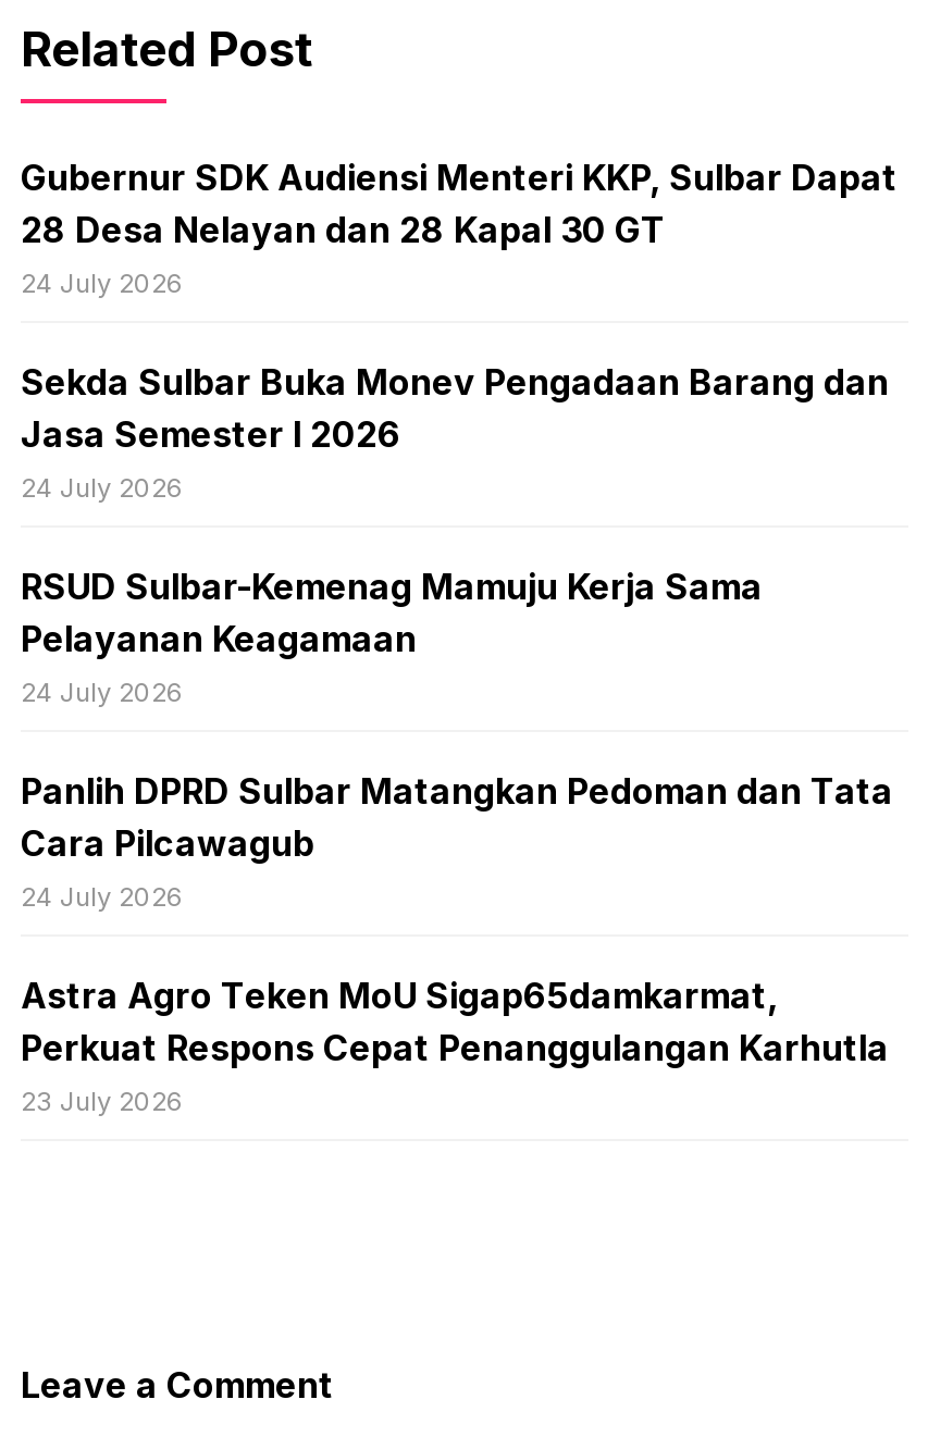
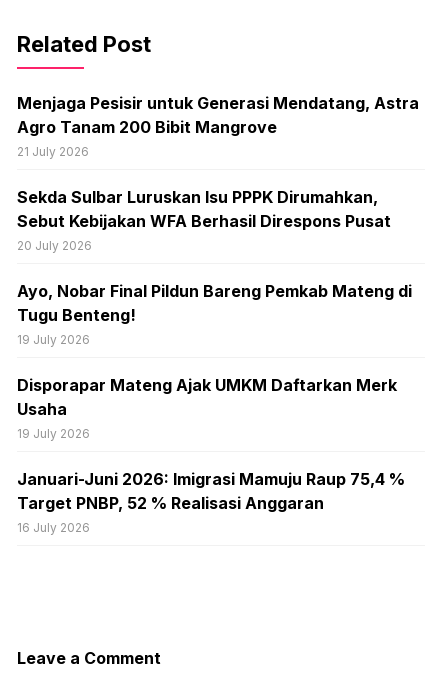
[21,156,898,299] Gubernur SDK Audiensi Menteri KKP, Sulbar Dapat | 28 Desa Nelayan dan 28 Kapal 30 GT | 24 July 2026 -> [17,93,419,159] Menjaga Pesisir untuk Generasi Mendatang, Astra | Agro Tanam 200 Bibit Mangrove | 21 July 2026
[21,360,889,504] Sekda Sulbar Buka Monev Pengadaan Barang dan | Jasa Semester I 2026 | 24 July 2026 -> [17,187,391,253] Sekda Sulbar Luruskan Isu PPPK Dirumahkan, | Sebut Kebijakan WFA Berhasil Direspons Pusat | 20 July 2026
[21,565,763,708] RSUD Sulbar-Kemenag Mamuju Kerja Sama | Pelayanan Keagamaan | 24 July 2026 -> [17,281,412,347] Ayo, Nobar Final Pildun Bareng Pemkab Mateng di | Tugu Benteng! | 19 July 2026
[21,769,893,913] Panlih DPRD Sulbar Matangkan Pedoman dan Tata | Cara Pilcawagub | 24 July 2026 -> [17,375,397,441] Disporapar Mateng Ajak UMKM Daftarkan Merk | Usaha | 19 July 2026
[21,974,889,1117] Astra Agro Teken MoU Sigap65damkarmat, | Perkuat Respons Cepat Penanggulangan Karhutla | 23 July 2026 -> [17,469,405,535] Januari-Juni 2026: Imigrasi Mamuju Raup 75,4 % | Target PNBP, 52 % Realisasi Anggaran | 16 July 2026

